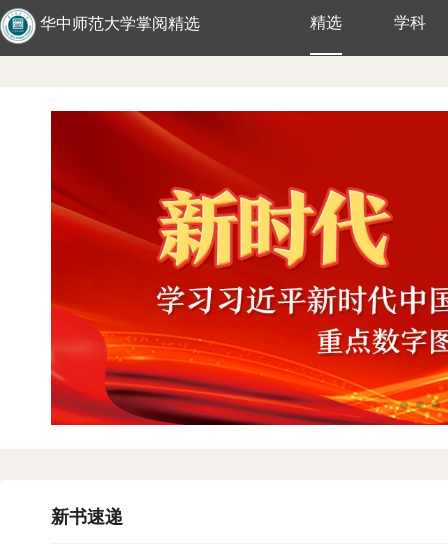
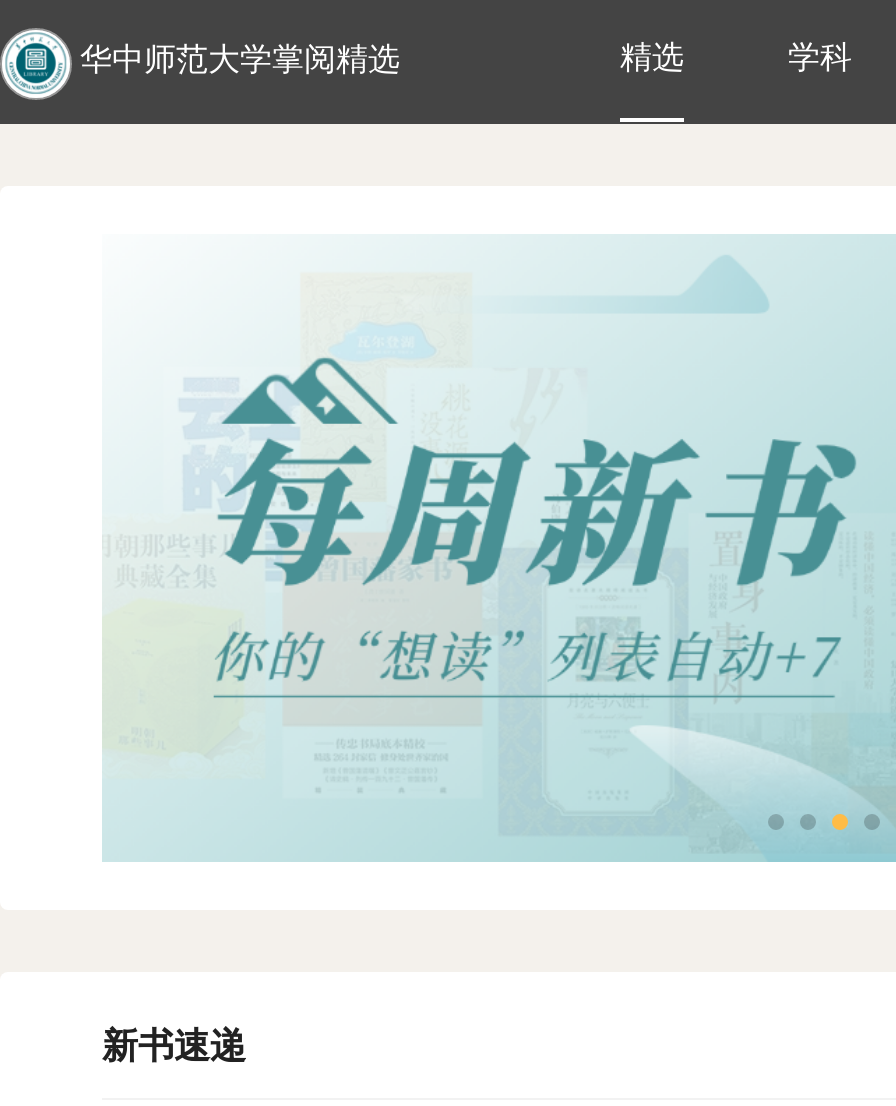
[50,110,445,426] [image] -> [102,234,890,864] [image]

